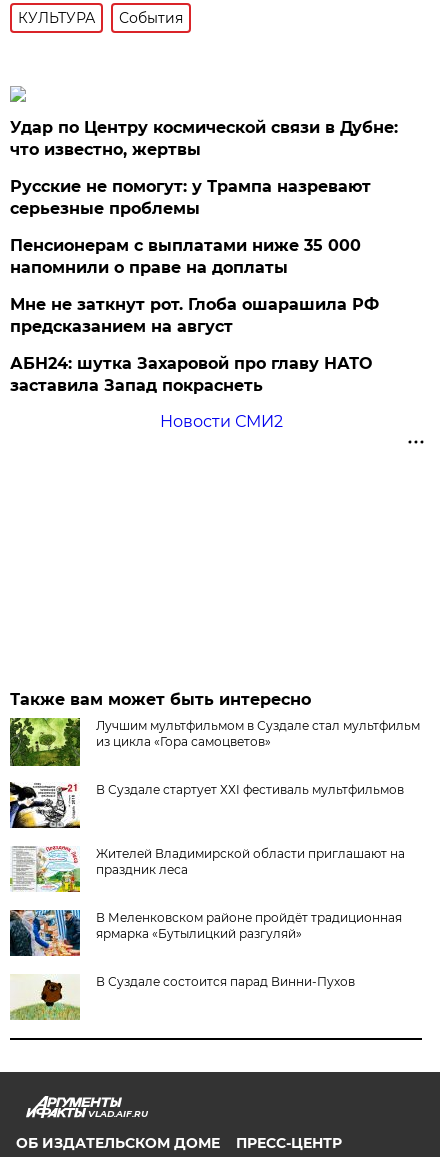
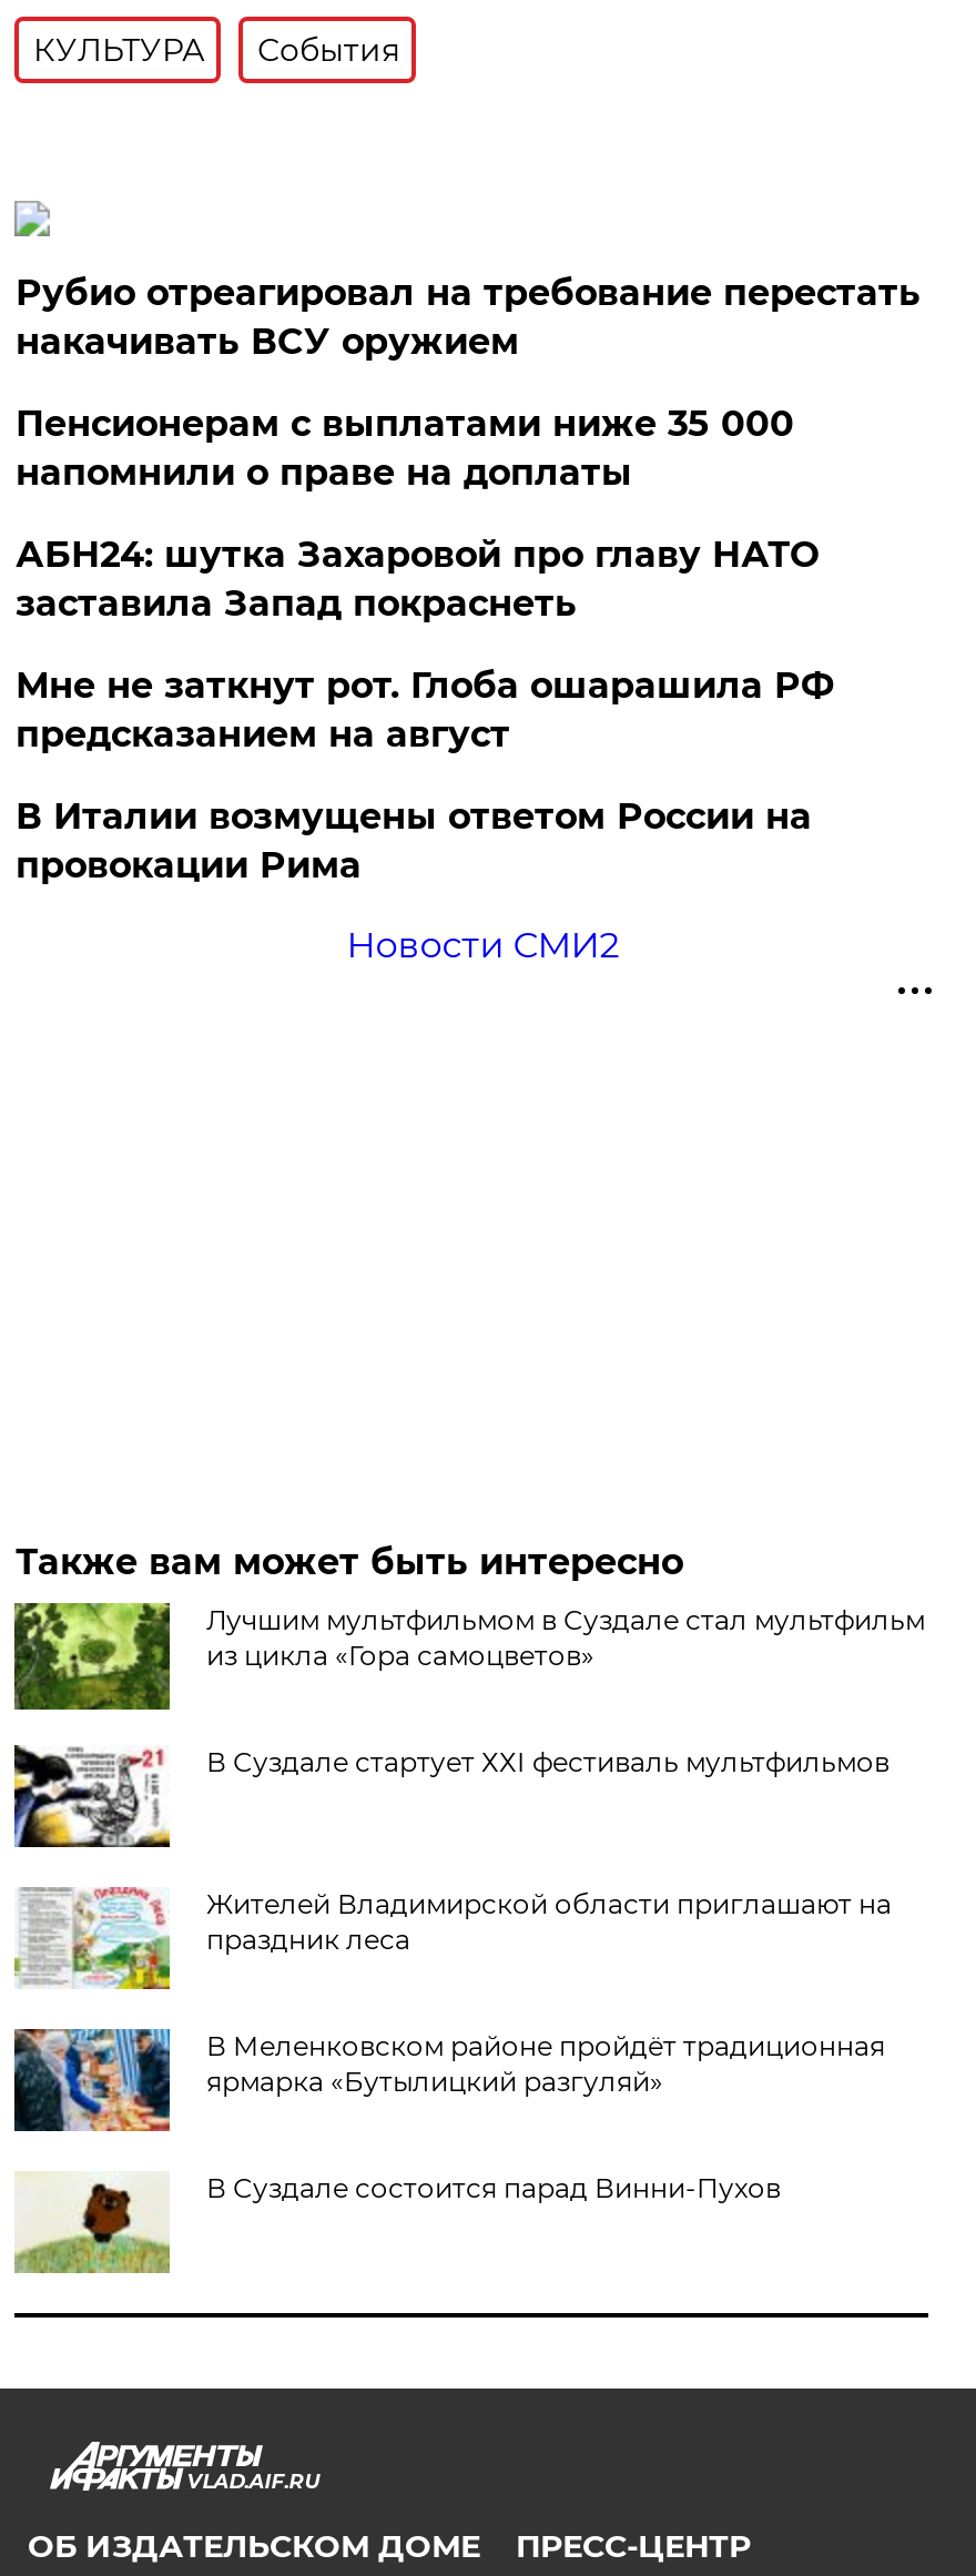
[10,118,398,218] Удар по Центру космической связи в Дубне: | что известно, жертвы | Русские не помогут: у Трампа назревают | серьезные проблемы -> [15,271,920,362] Рубио отреагировал на требование перестать | накачивать ВСУ оружием
moved [10,236,361,277] -> [15,402,794,493]: Пенсионерам с выплатами ниже 35 000 | напомнили о праве на доплаты
none -> [15,795,812,886] В Италии возмущены ответом России на | провокации Рима
moved [10,354,372,395] -> [15,533,818,624]: АБН24: шутка Захаровой про главу НАТО | заставила Запад покраснеть

